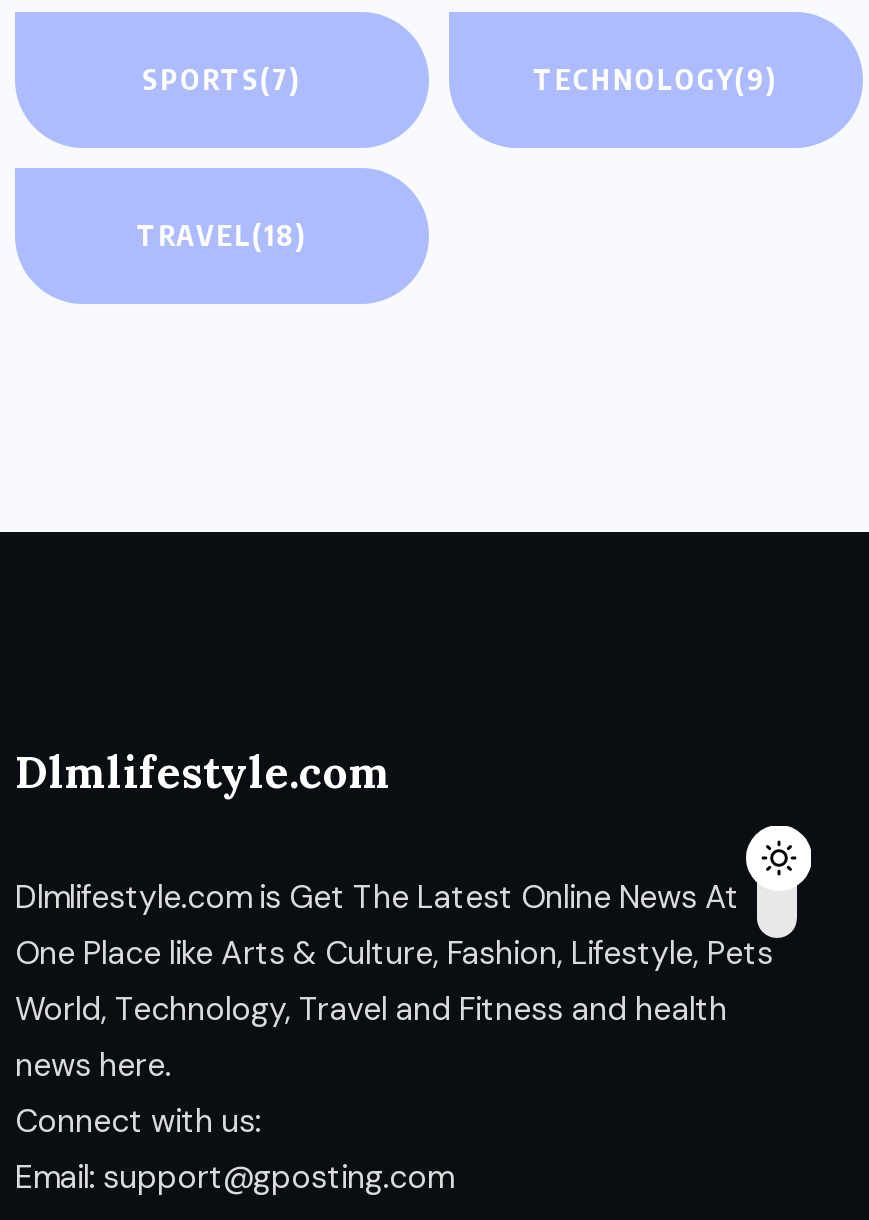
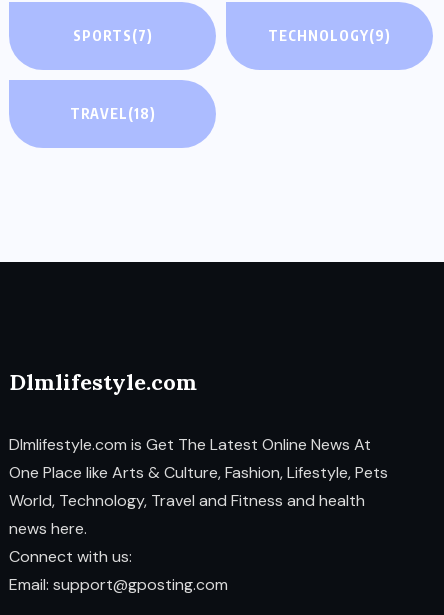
[743,823,813,939] [image] -> none

